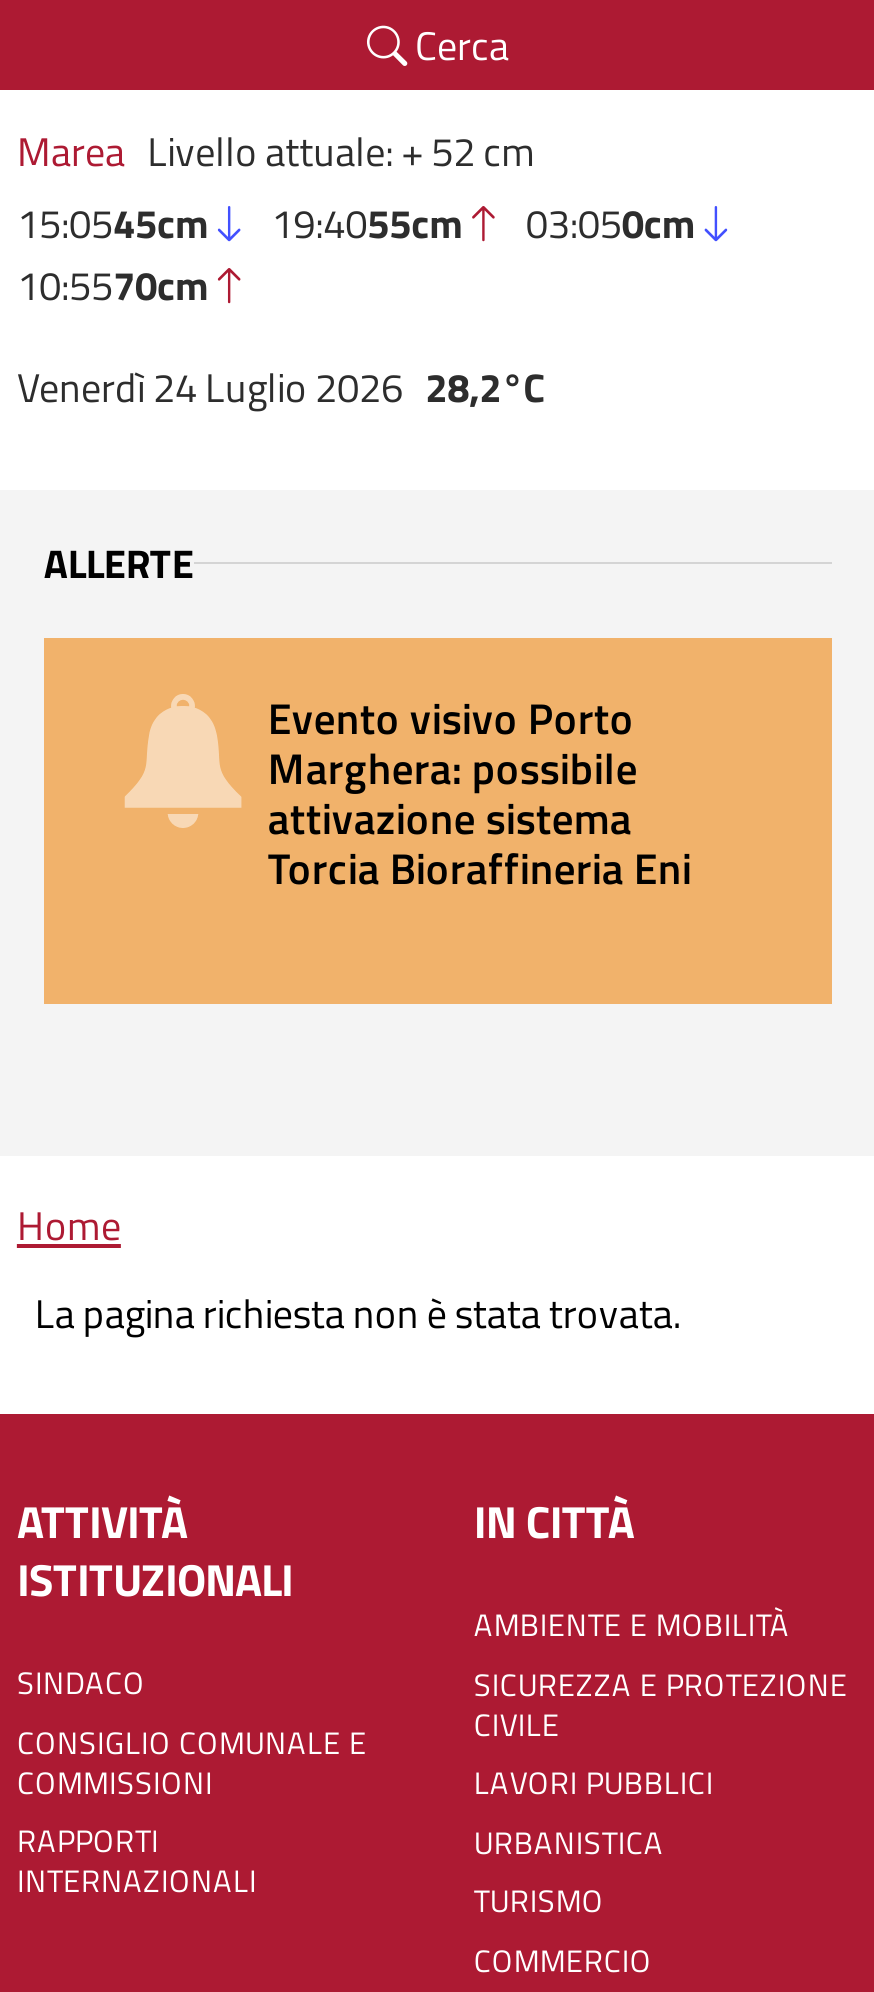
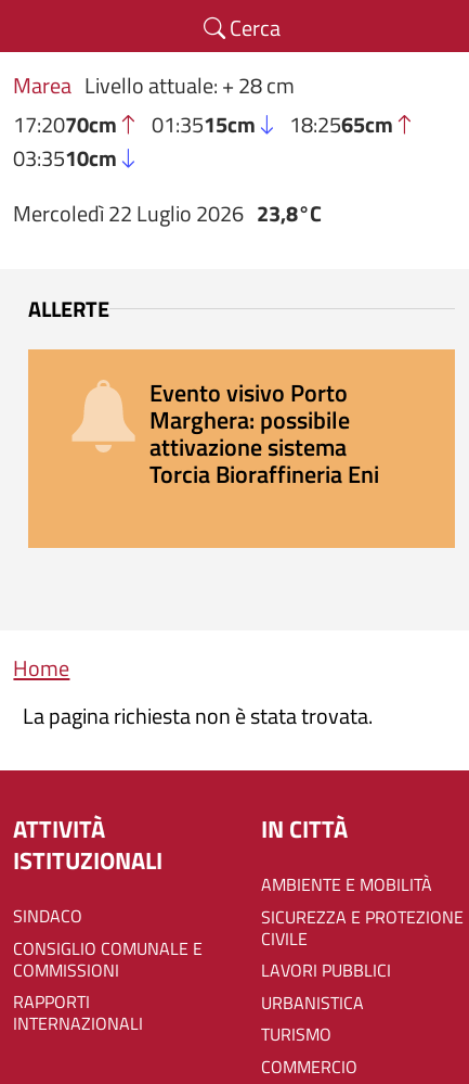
[17,120,696,316] Marea Livello attuale: + 52 cm | 15:0545cm | 19:4055cm | 03:050cm | 10:5570cm -> [13,68,393,175] Marea Livello attuale: + 28 cm | 17:2070cm | 01:3515cm | 18:2565cm | 03:3510cm
[17,357,545,419] Venerdì 24 Luglio 2026 28,2°C -> [13,197,321,230] Mercoledì 22 Luglio 2026 23,8°C

